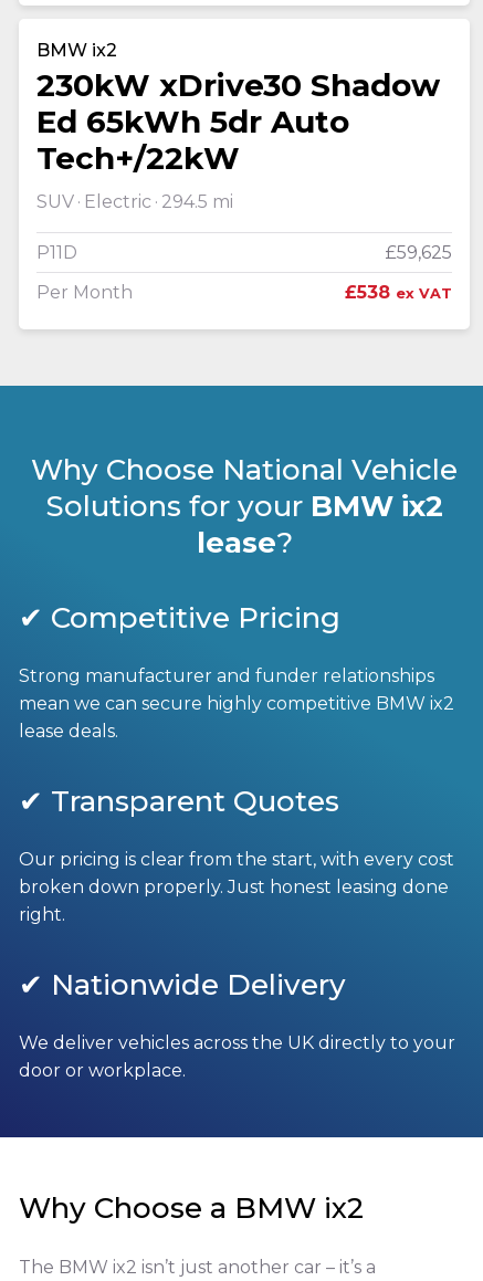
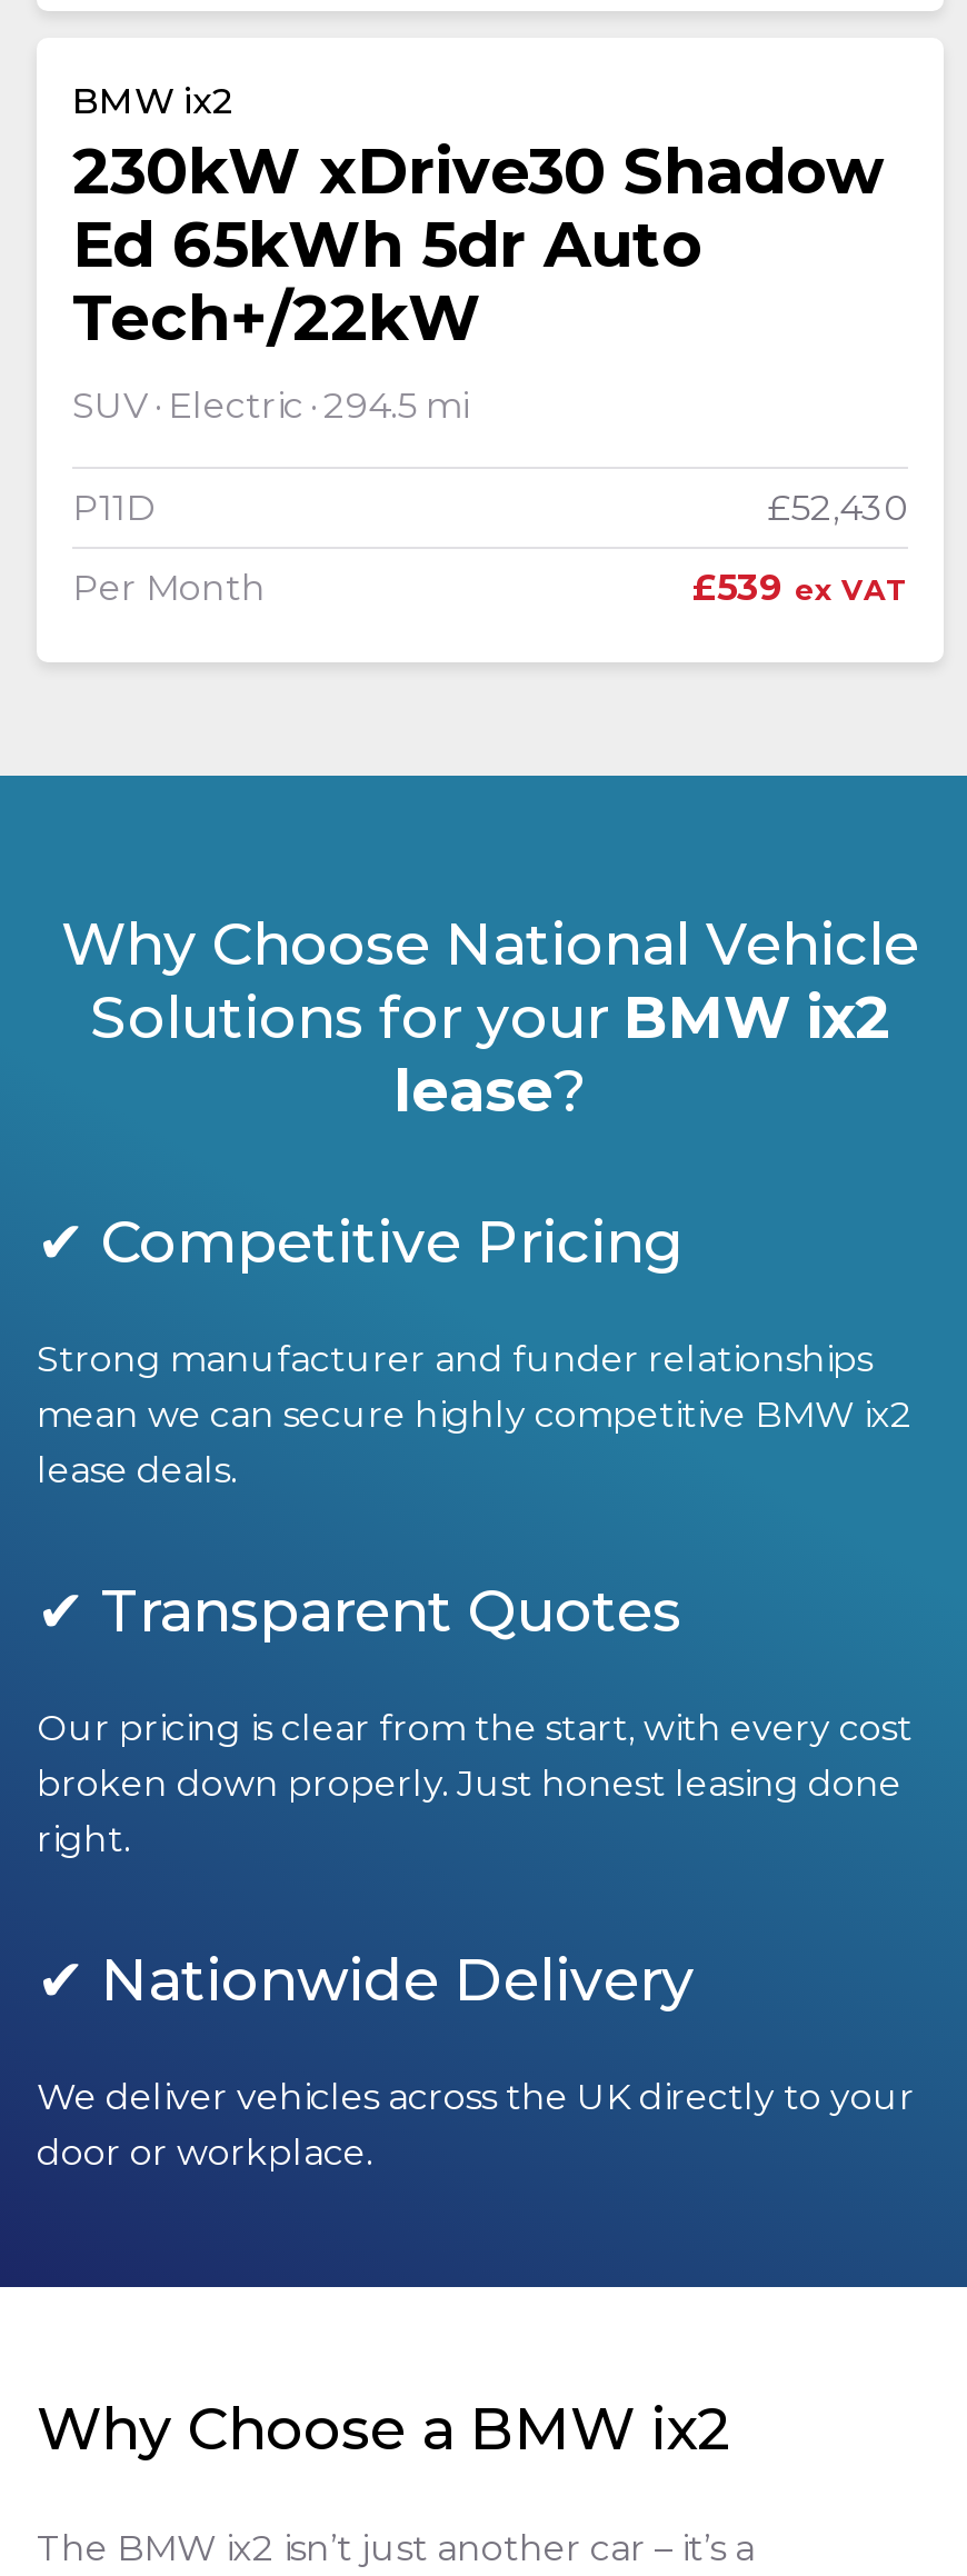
[386,242,452,262] £59,625 -> [768,486,908,528] £52,430
[345,281,452,302] £538 ex VAT -> [692,566,908,608] £539 ex VAT

